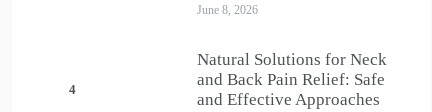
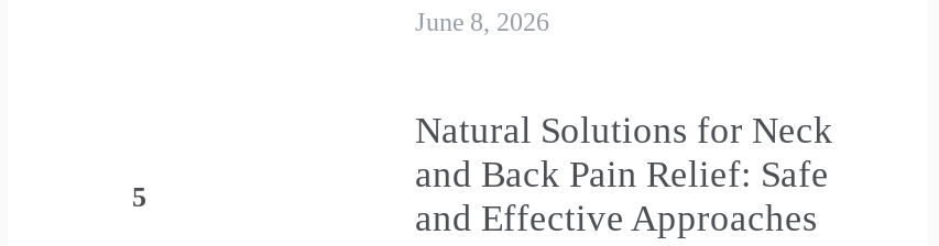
[68,82,75,97] 4 -> [132,179,148,212] 5

